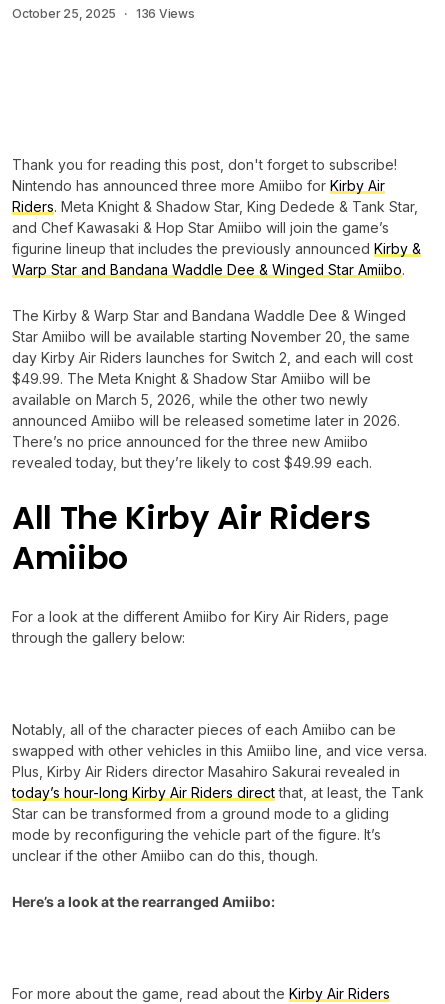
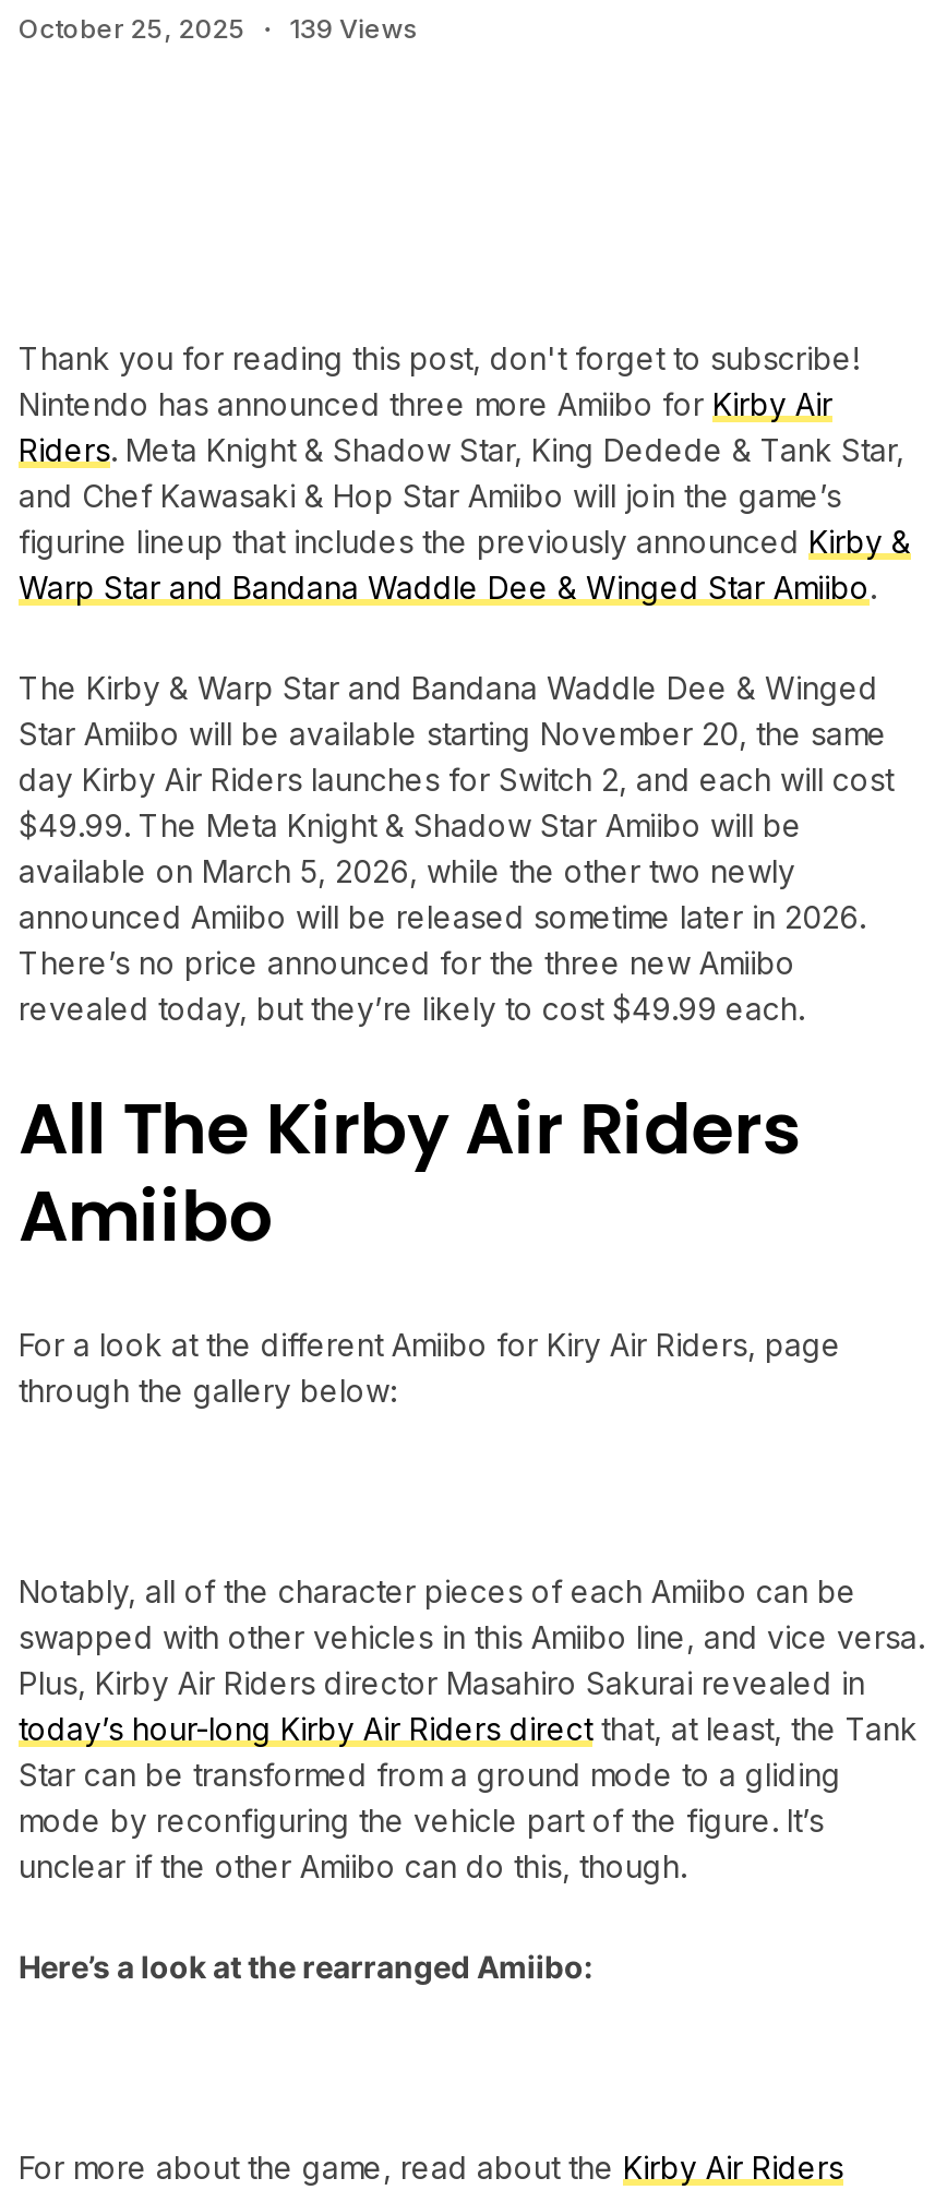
[12,6,195,21] October 25, 2025 136 Views -> [19,12,417,45] October 25, 2025 139 Views

